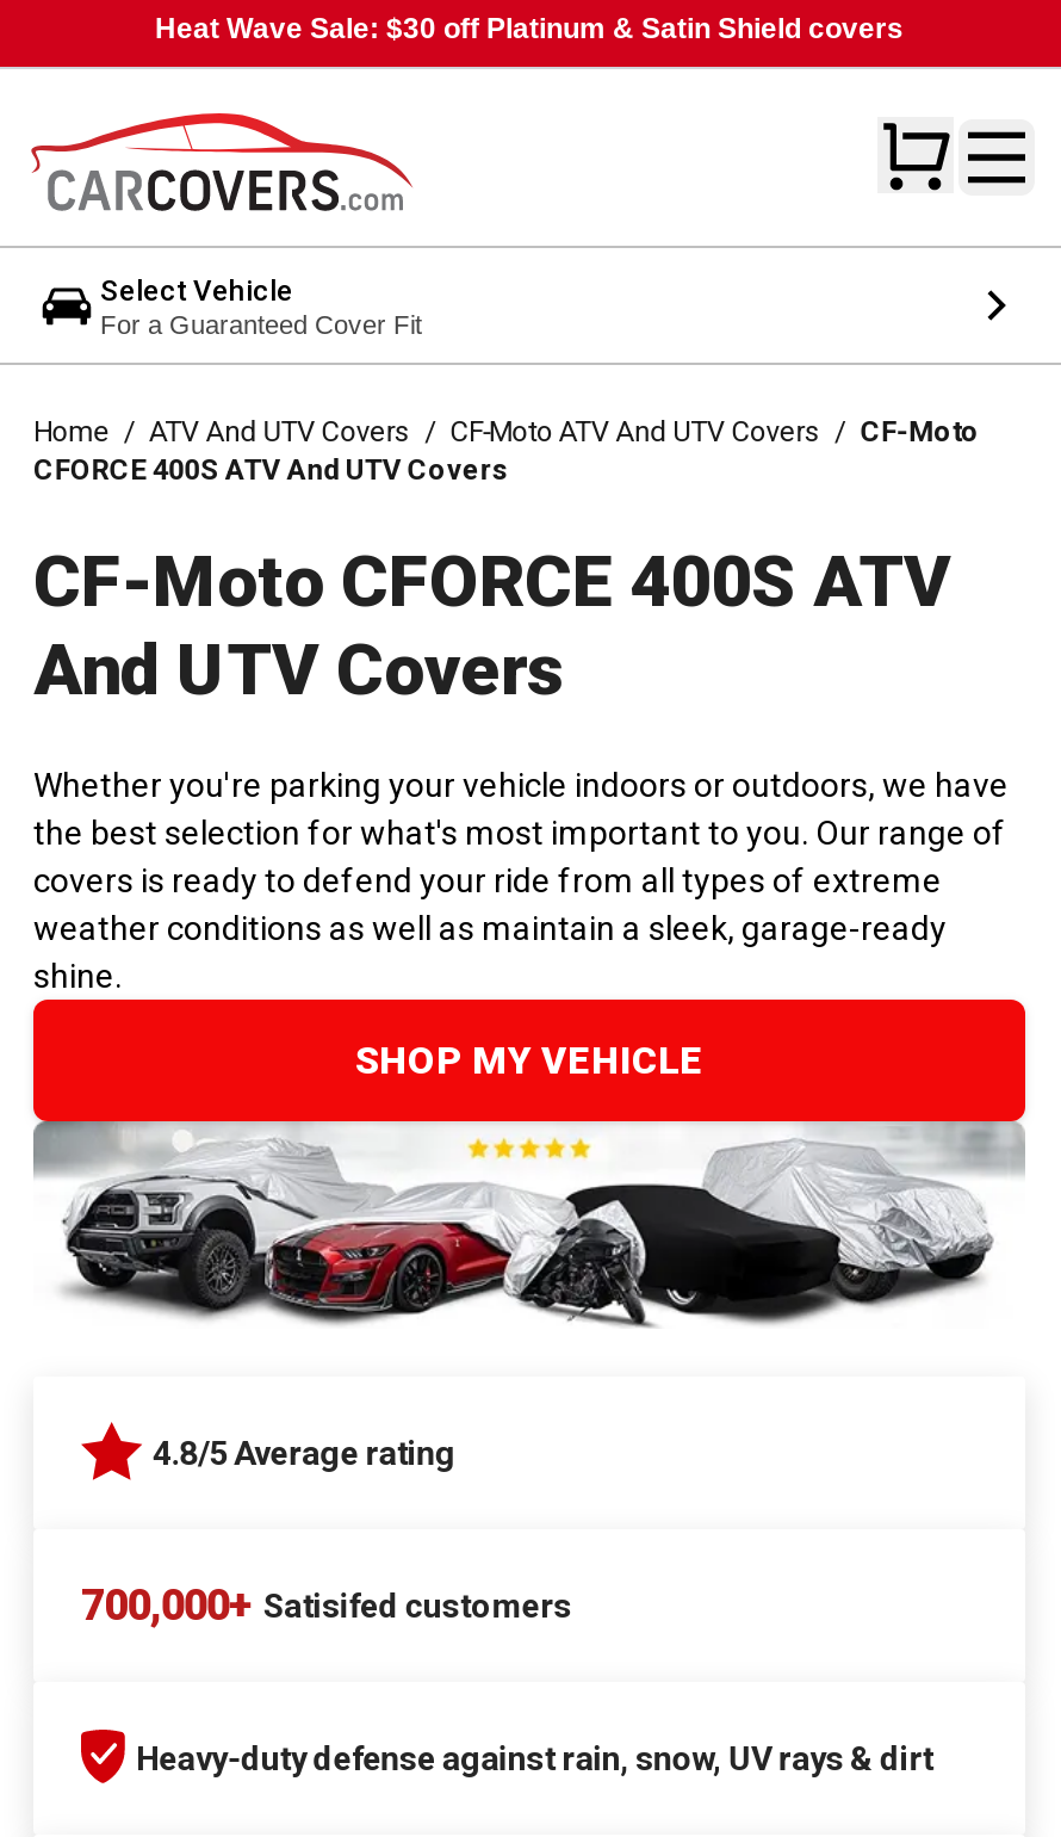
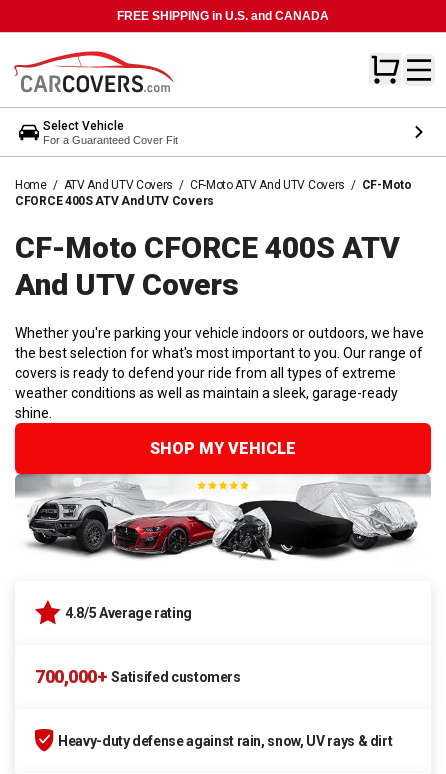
[155,12,904,45] Heat Wave Sale: $30 off Platinum & Satin Shield covers -> [117,9,329,23] FREE SHIPPING in U.S. and CANADA

